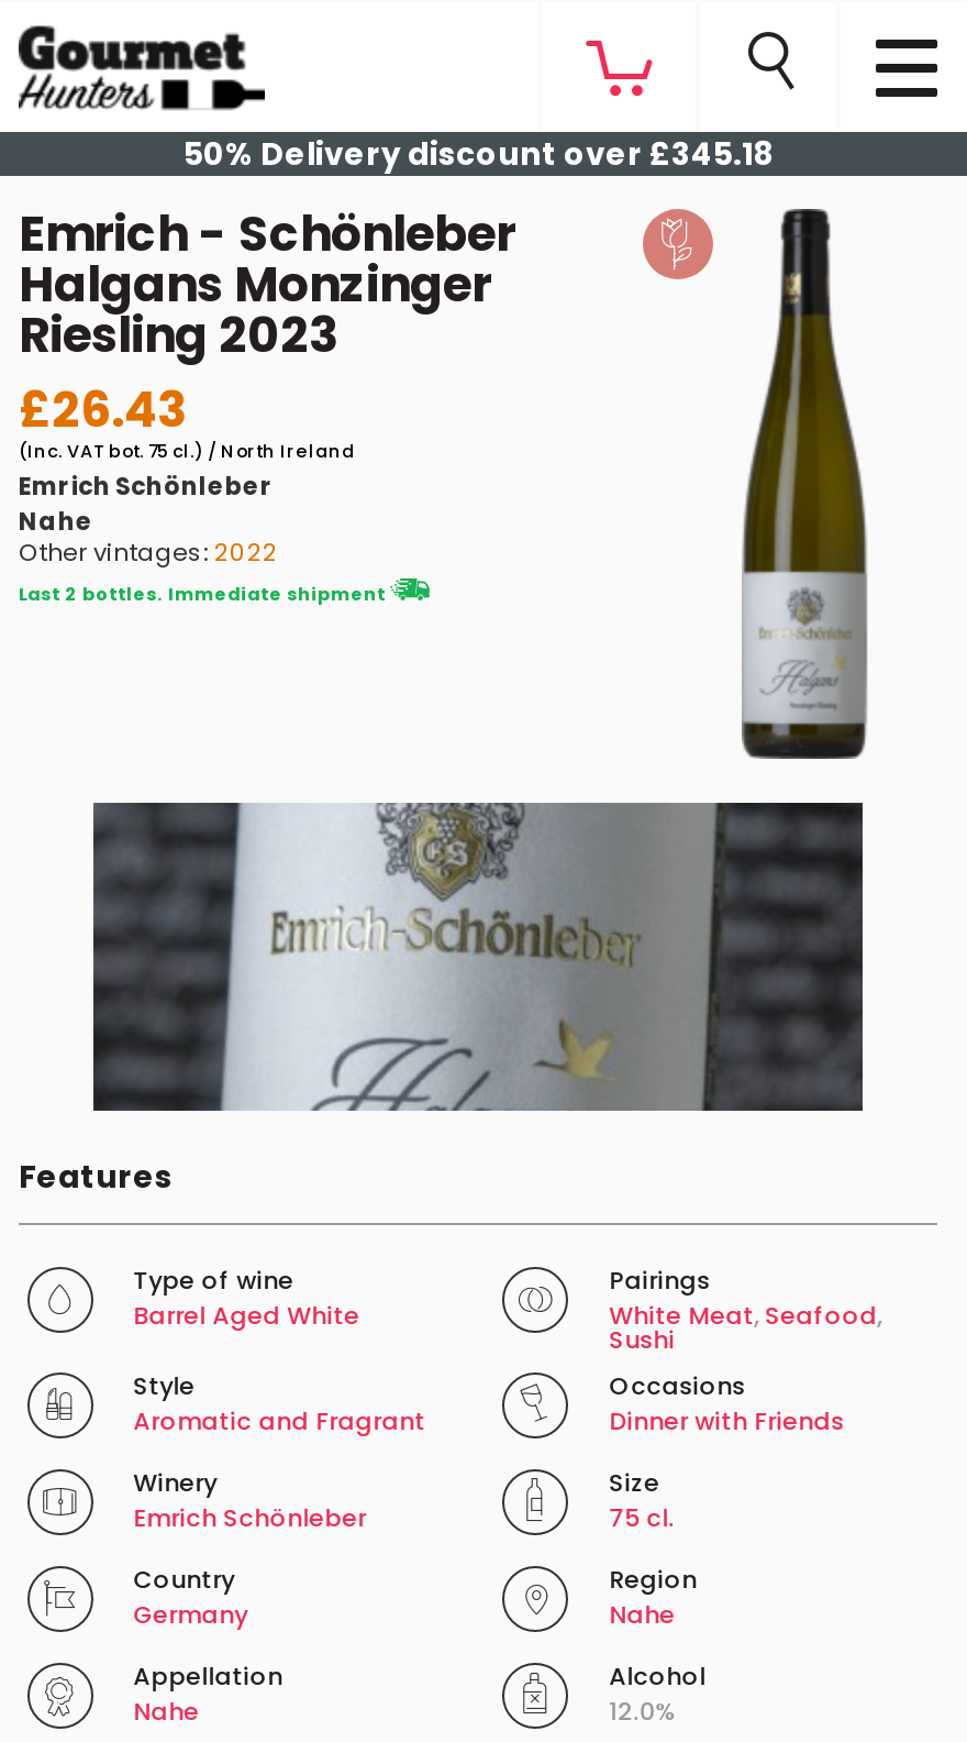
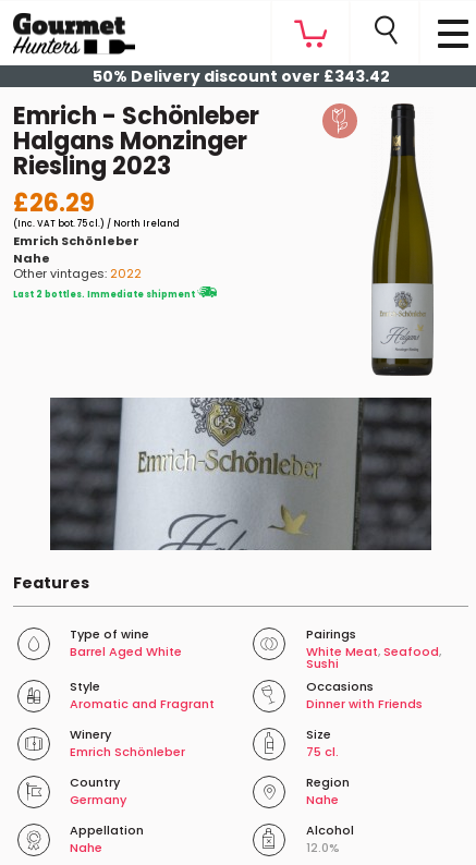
[184,132,773,176] 50% Delivery discount over £345.18 -> [92,65,389,87] 50% Delivery discount over £343.42
[19,376,186,444] £26.43 -> [13,186,95,220] £26.29

